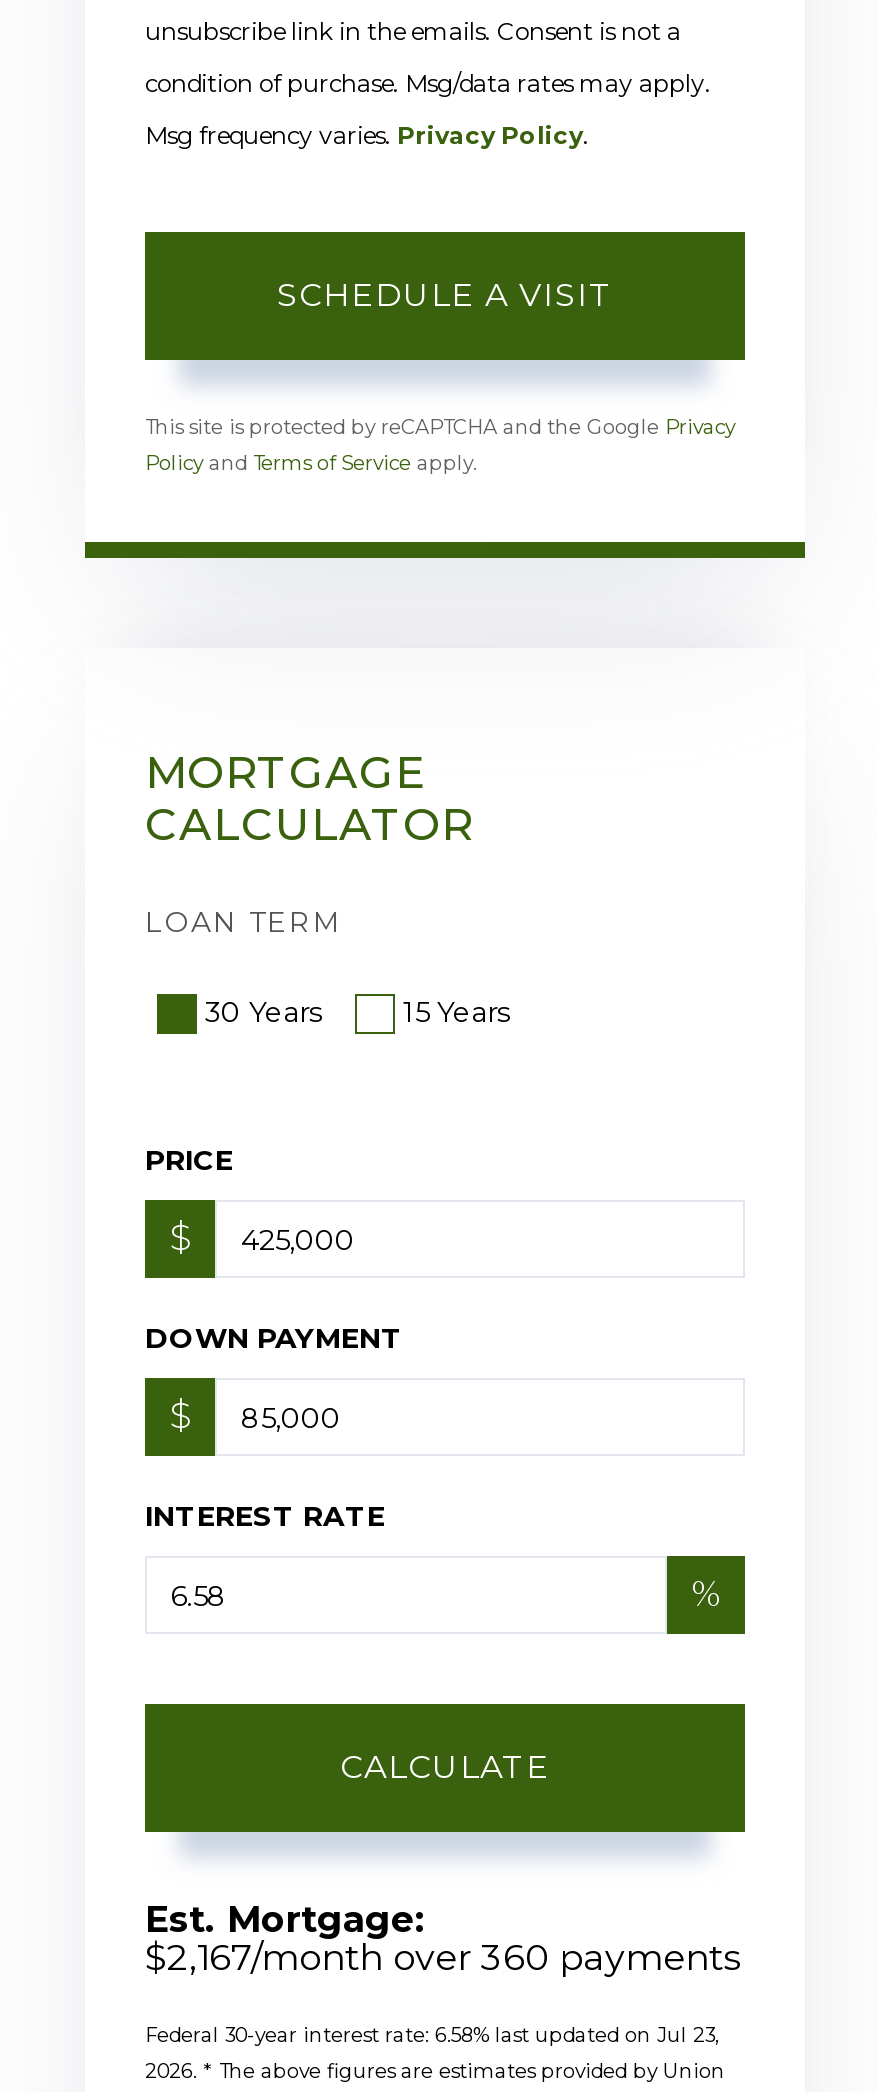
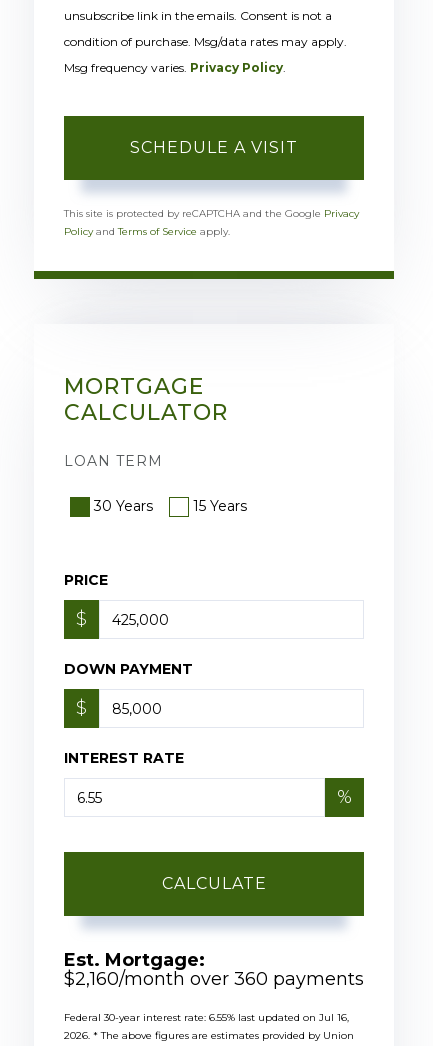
[145,1937,741,1981] $2,167/month over 360 payments -> [64,968,364,990] $2,160/month over 360 payments
[145,2023,719,2049] Federal 30-year interest rate: 6.58% last updated on Jul 23, -> [64,1011,349,1024] Federal 30-year interest rate: 6.55% last updated on Jul 16,

